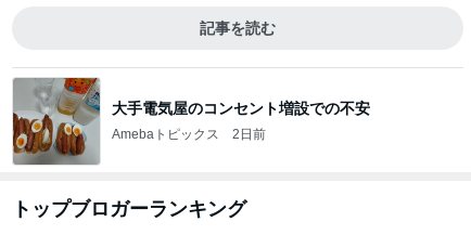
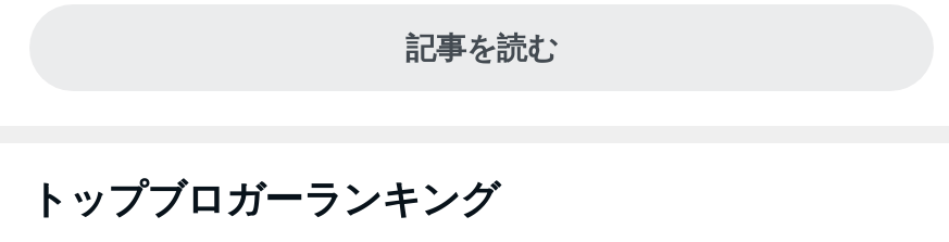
[12,77,370,166] [image] | 大手電気屋のコンセント増設での不安 | Amebaトピックス | 2日前 -> none

